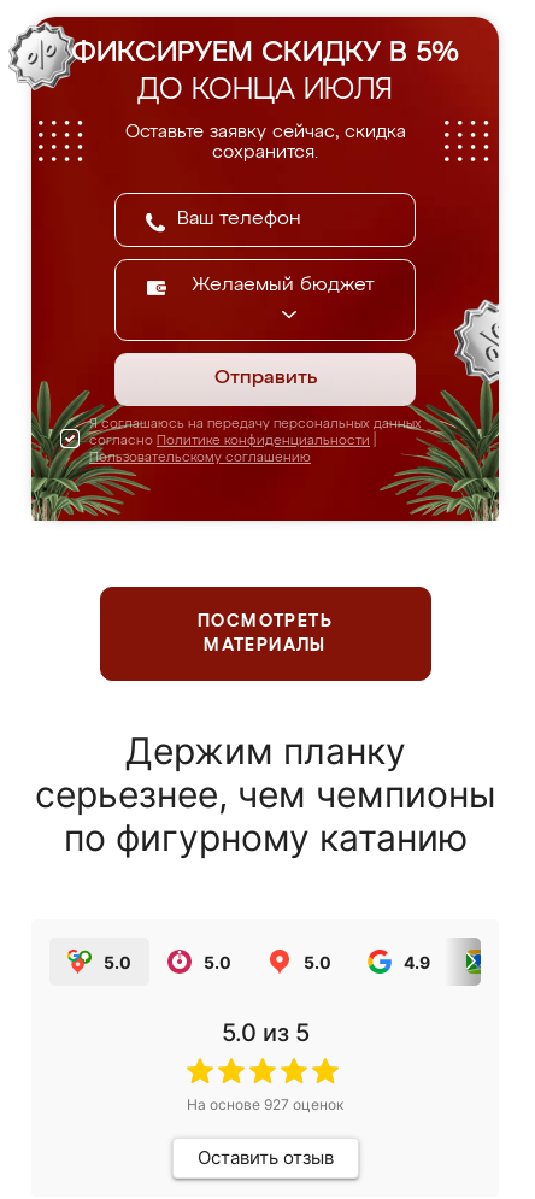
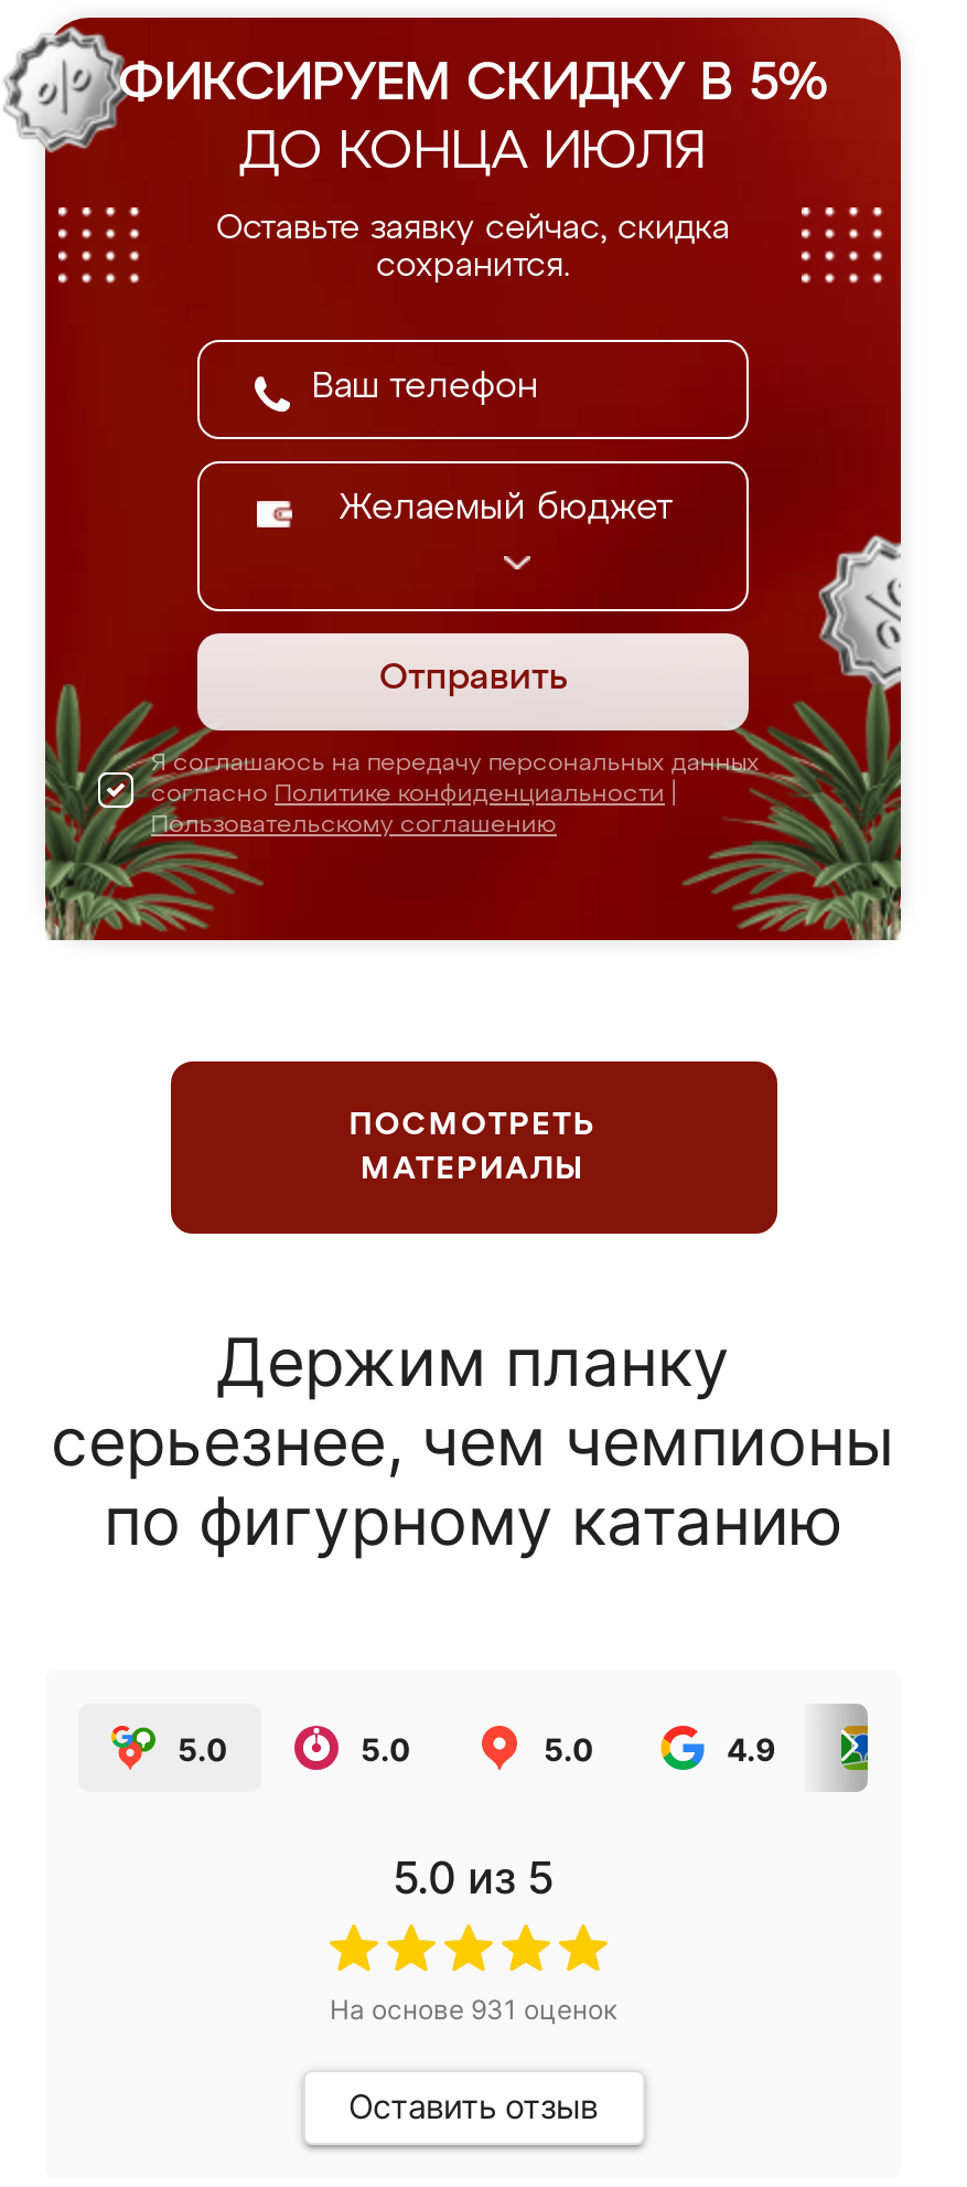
[187,1095,343,1113] На основе 927 оценок -> [330,1993,616,2026] На основе 931 оценок

